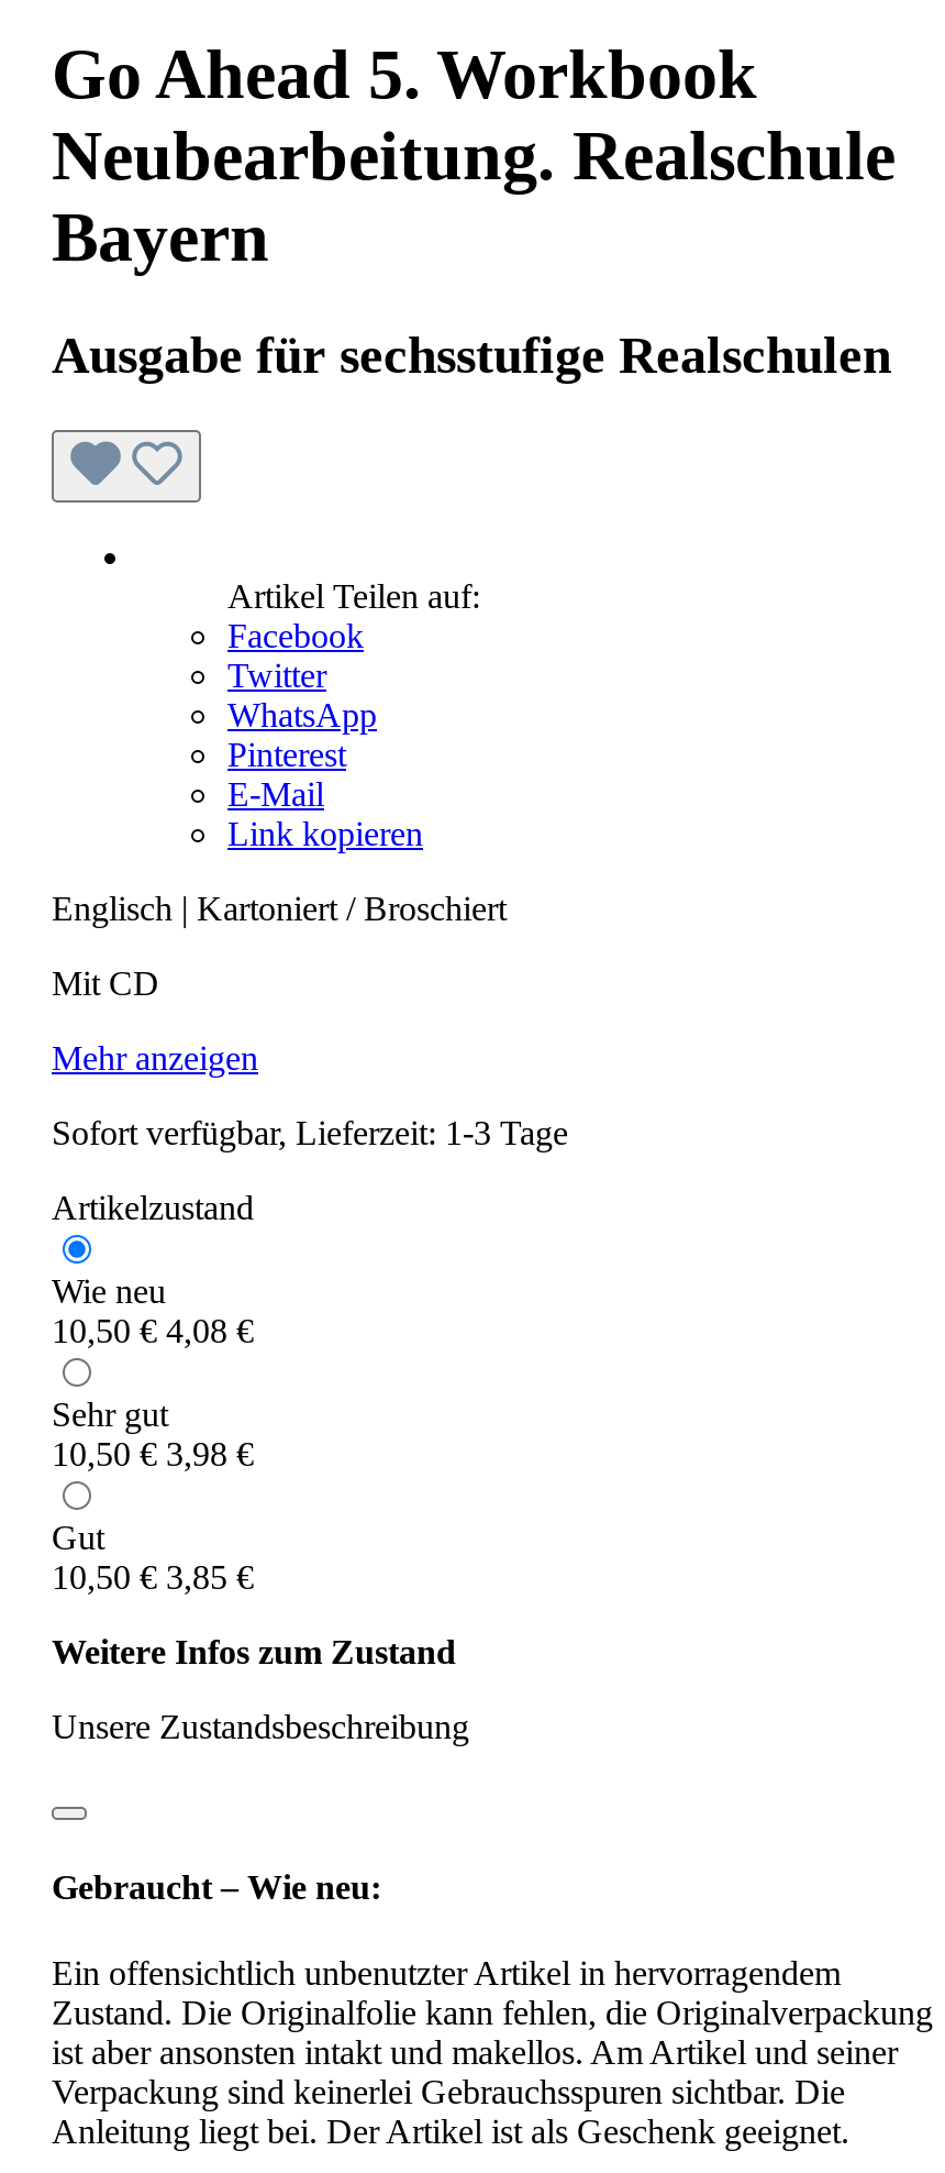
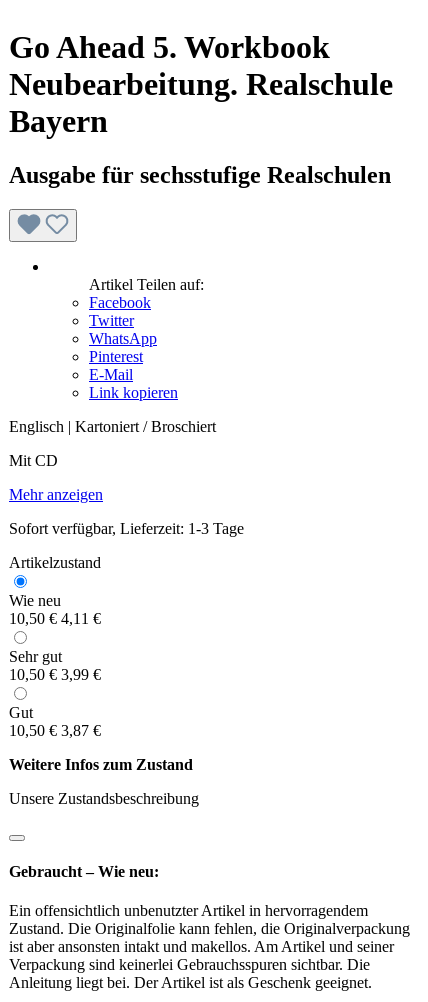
[52,1311,254,1349] 10,50 € 4,08 € -> [9,610,101,627] 10,50 € 4,11 €
[52,1435,254,1472] 10,50 € 3,98 € -> [9,666,101,683] 10,50 € 3,99 €
[52,1558,254,1595] 10,50 € 3,85 € -> [9,722,101,739] 10,50 € 3,87 €

